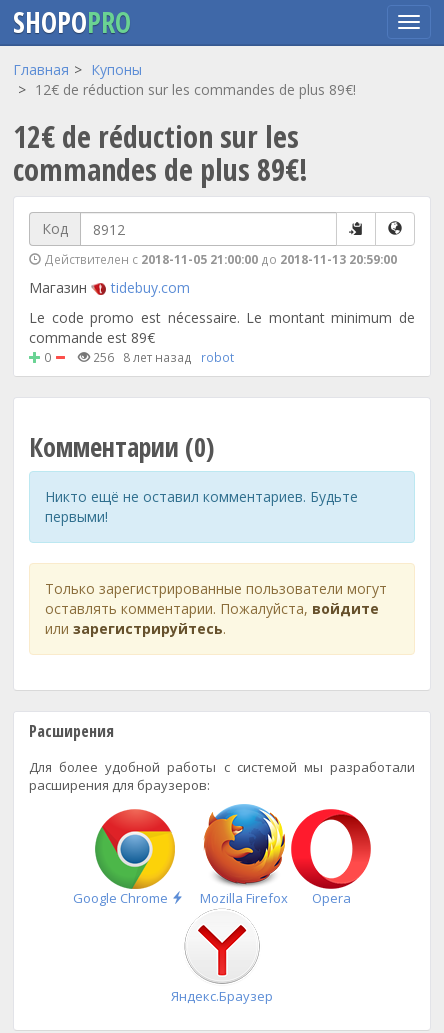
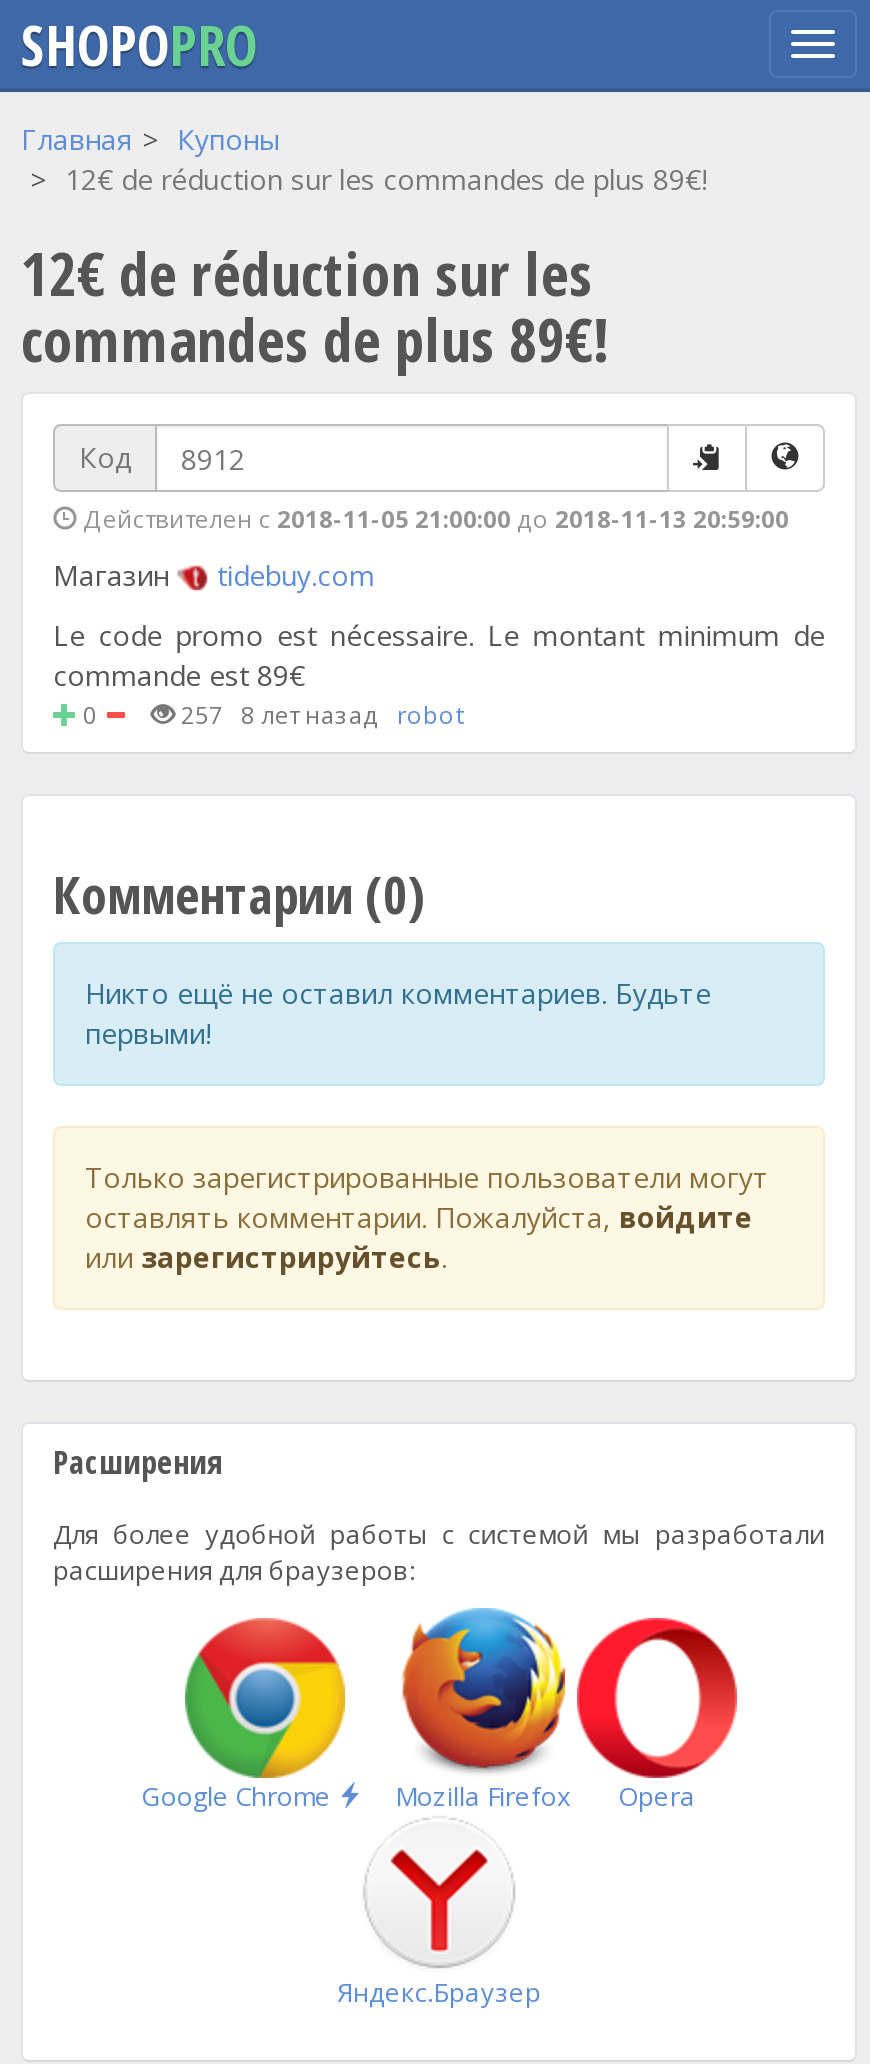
[90,349,234,365] 256 8 лет назад robot -> [175,698,463,730] 257 8 лет назад robot

